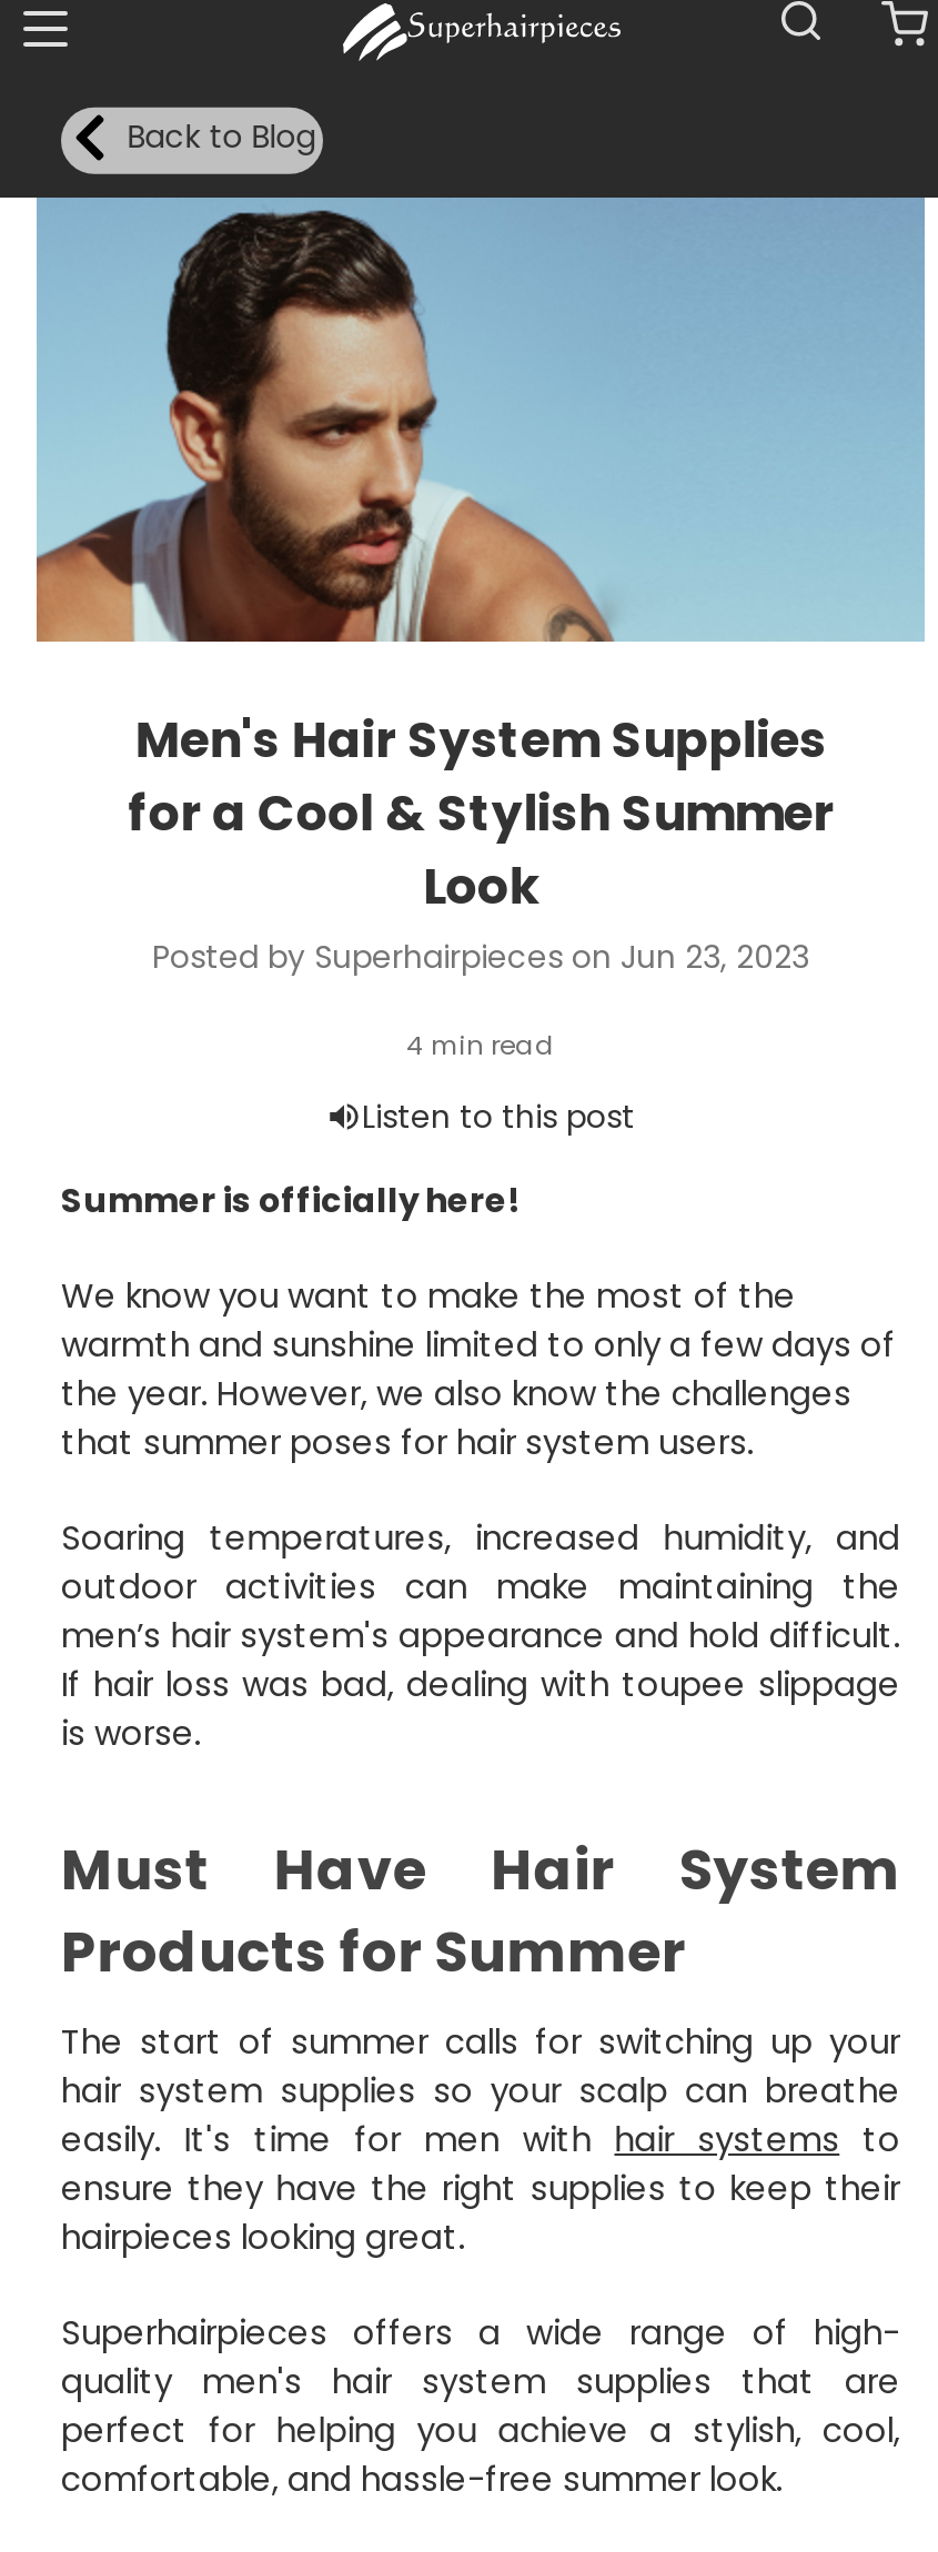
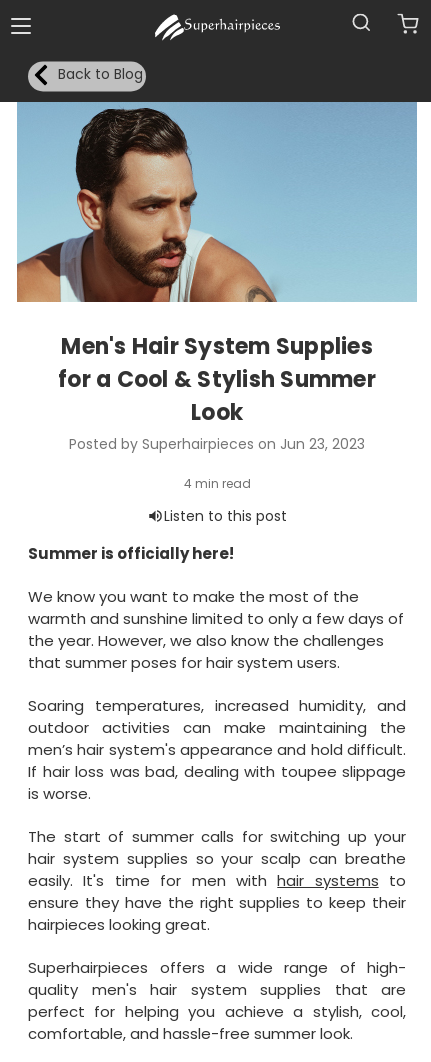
[61,1832,900,1992] Must Have Hair System | Products for Summer -> none

